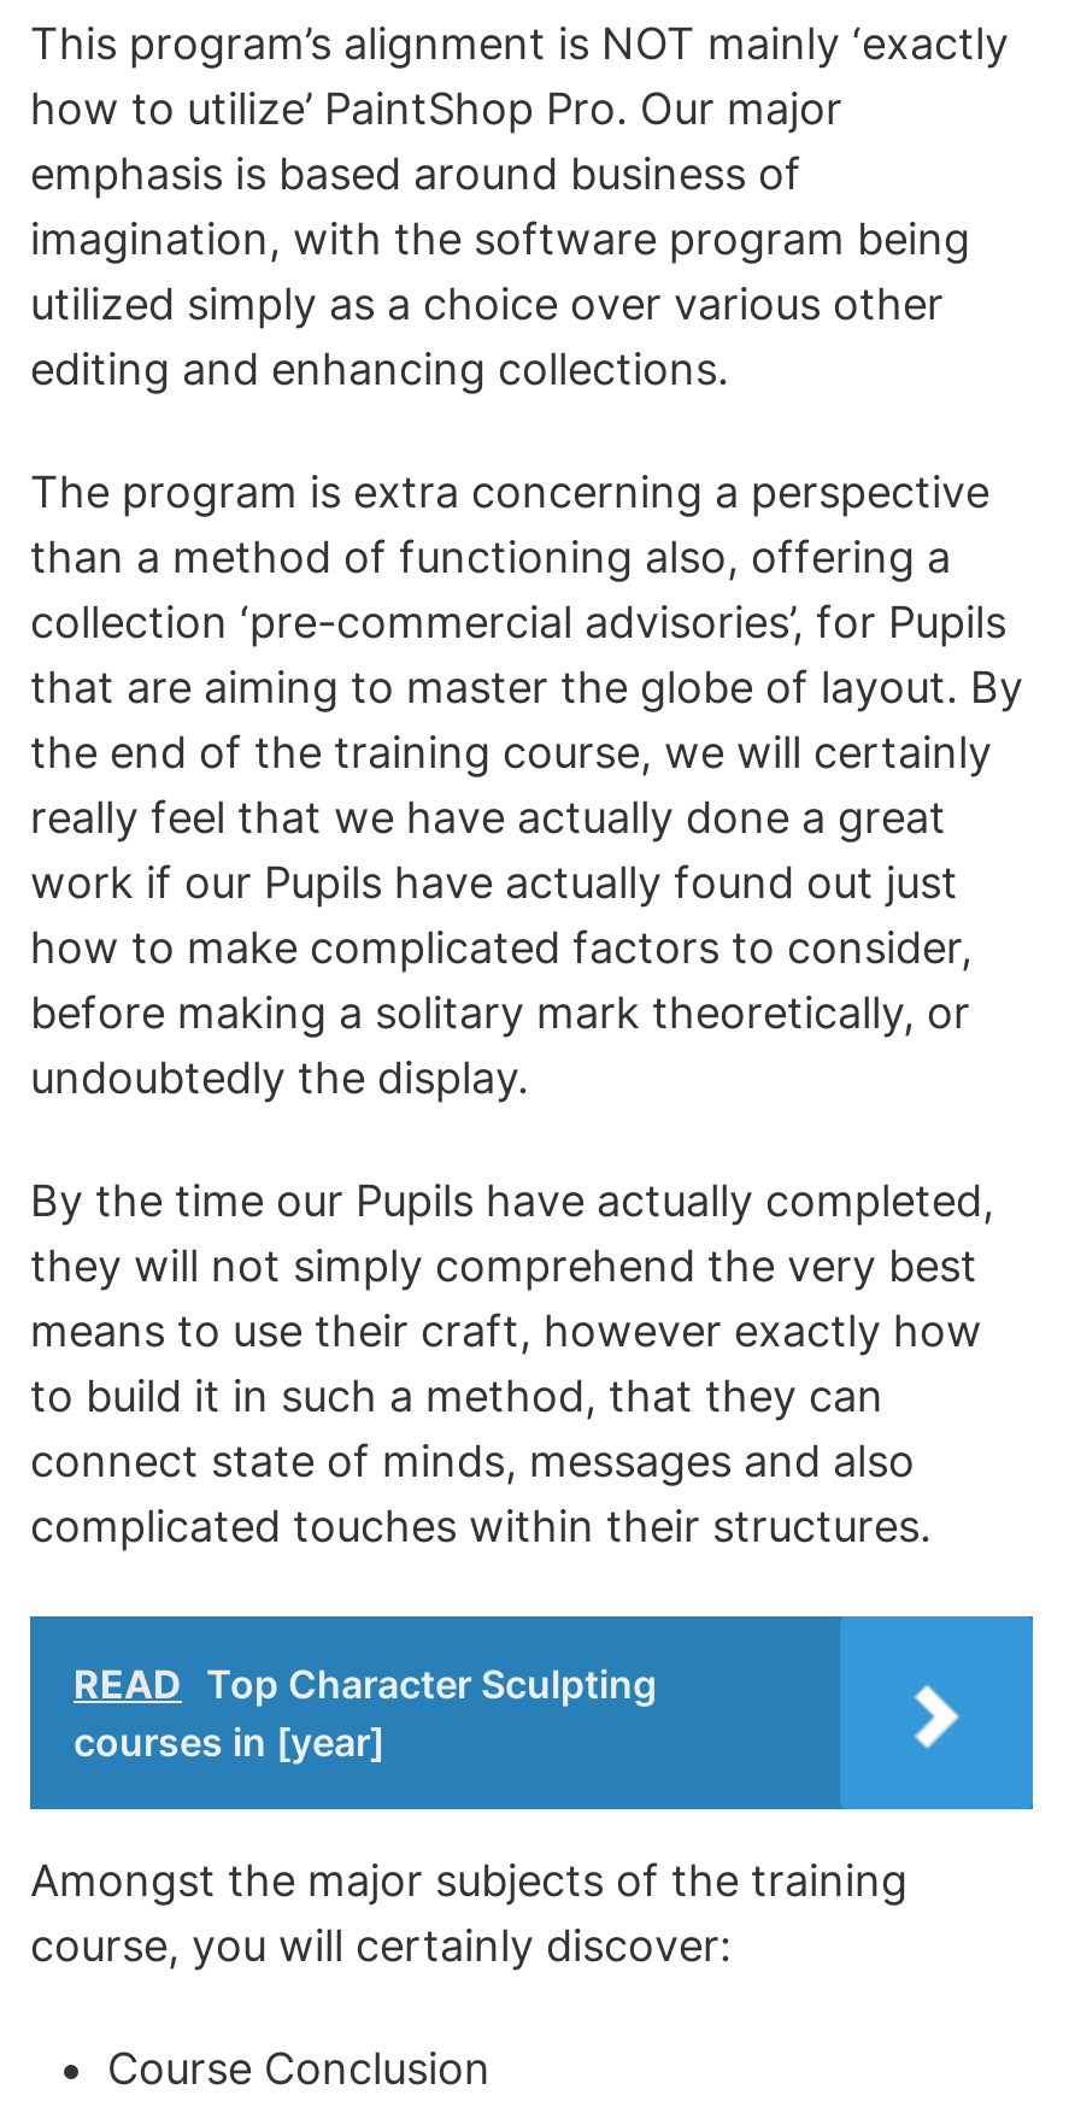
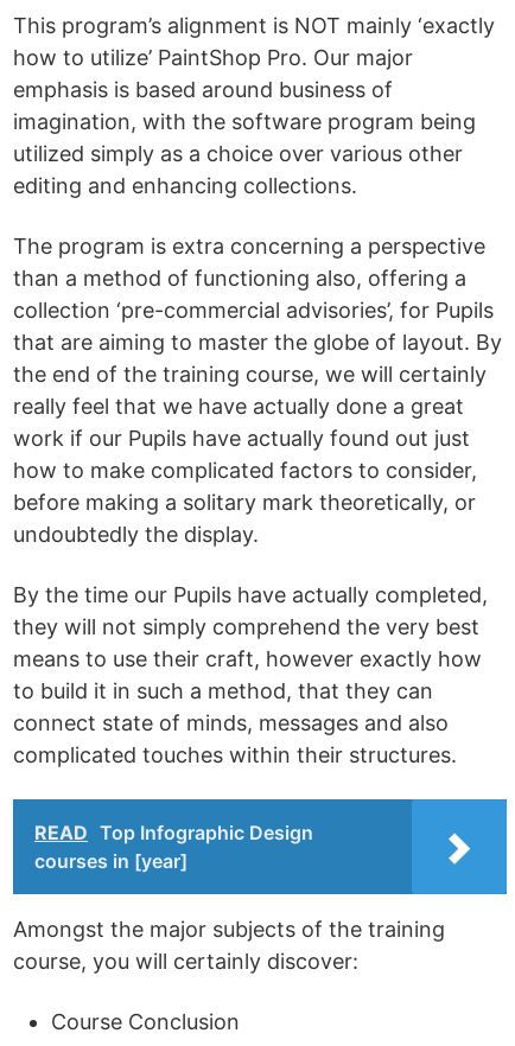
[74,1660,657,1708] READ Top Character Sculpting -> [34,821,313,844] READ Top Infographic Design

